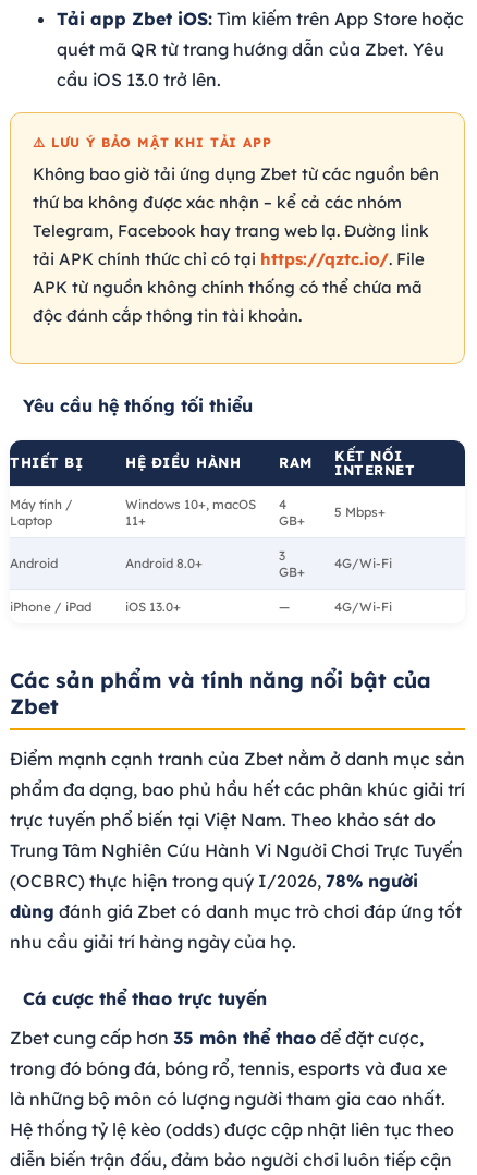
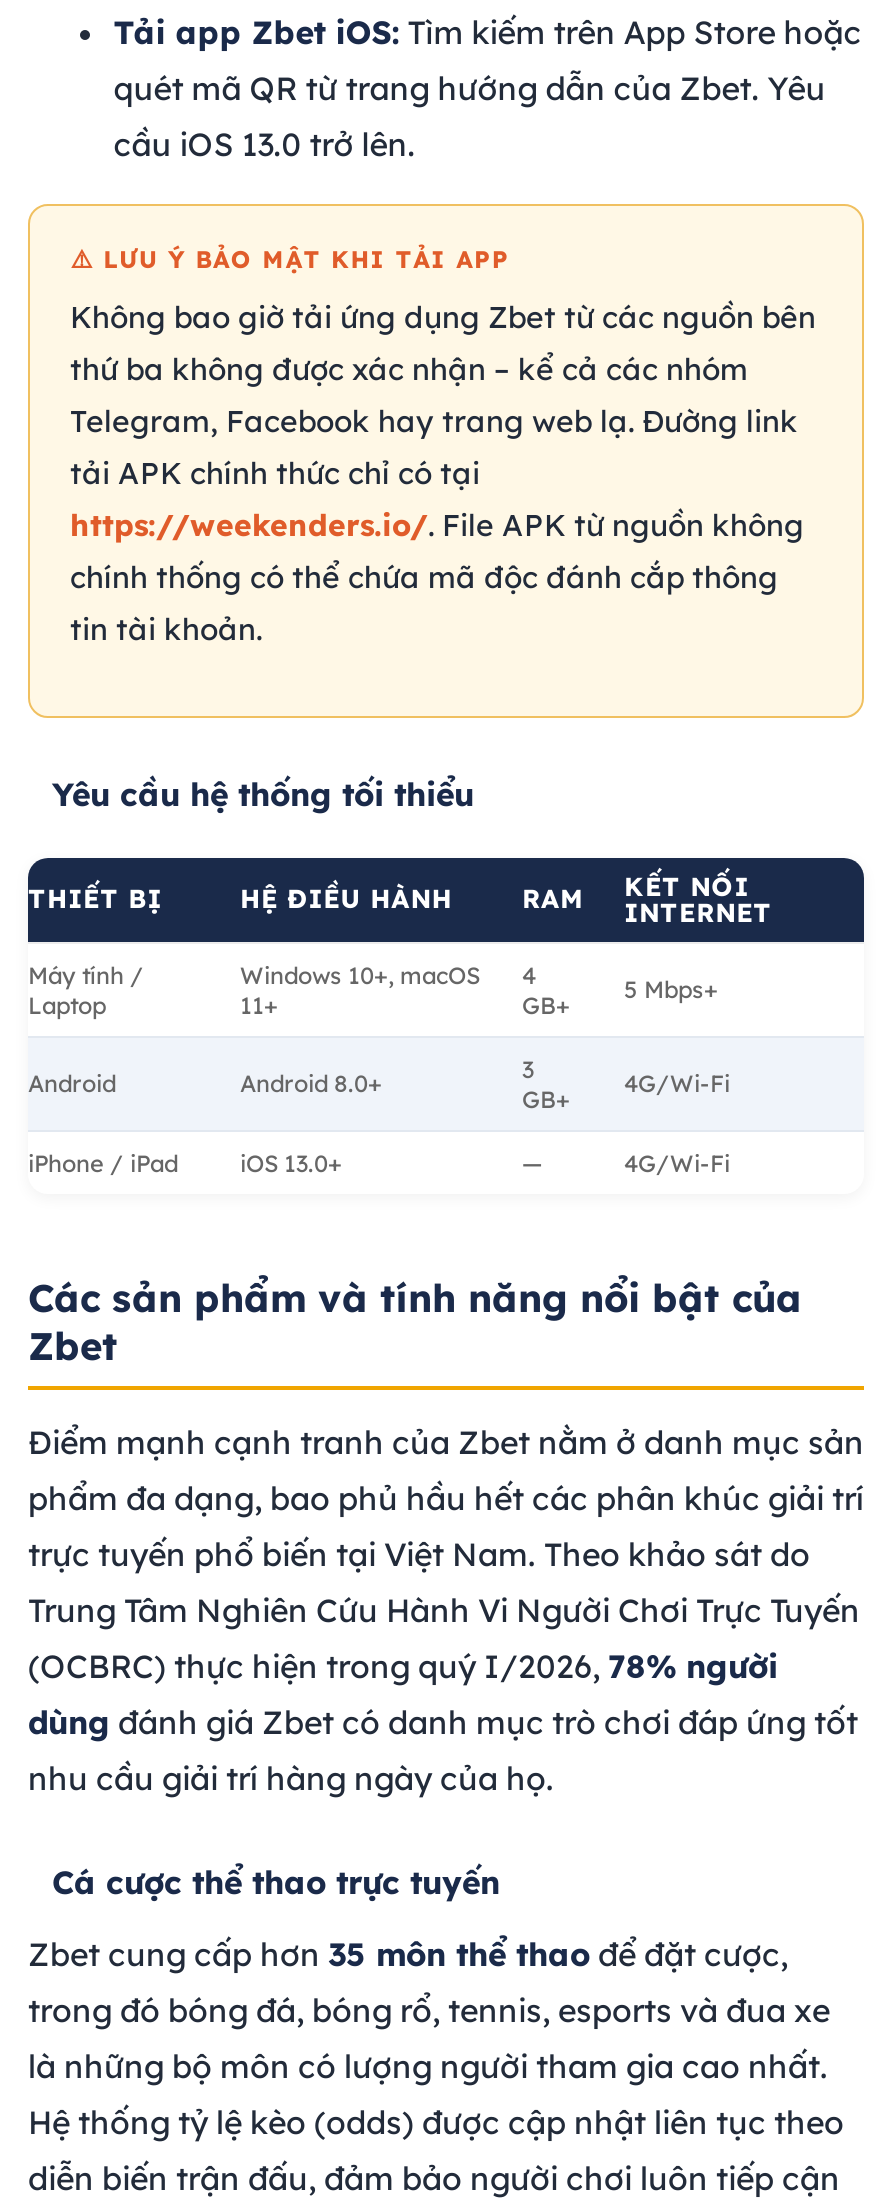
[33,249,425,326] tải APK chính thức chỉ có tại https://qztc.io/. File | APK từ nguồn không chính thống có thể chứa mã | độc đánh cắp thông tin tài khoản. -> [70,454,804,648] tải APK chính thức chỉ có tại | https://weekenders.io/. File APK từ nguồn không | chính thống có thể chứa mã độc đánh cắp thông | tin tài khoản.

